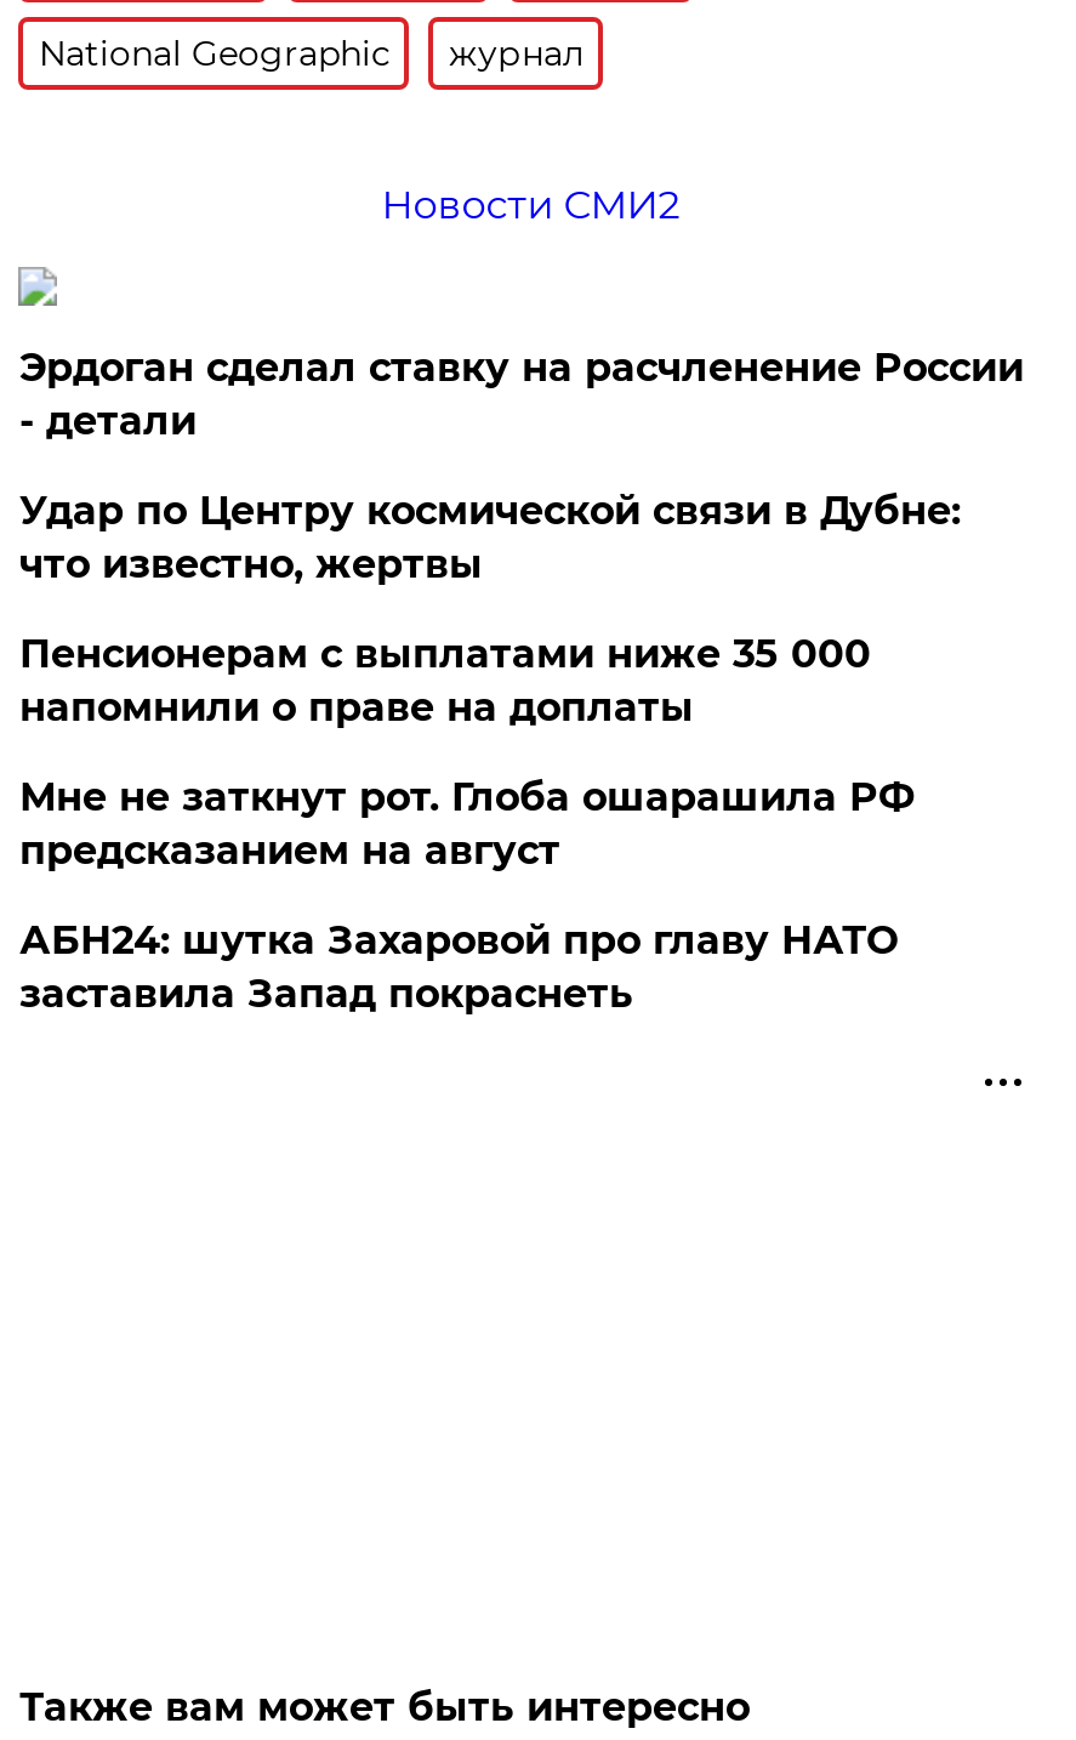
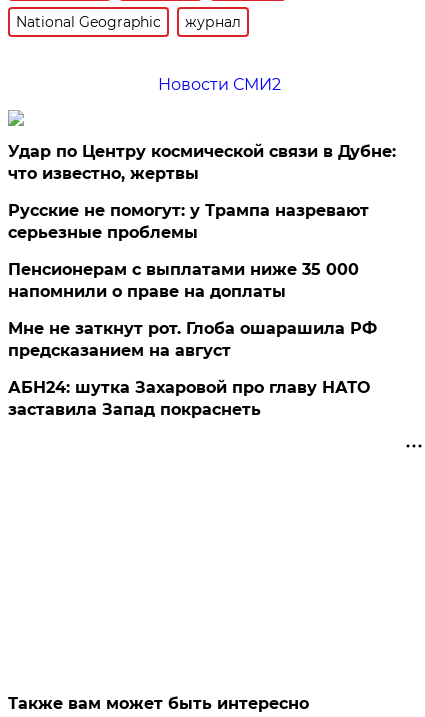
[19,344,1024,443] Эрдоган сделал ставку на расчленение России | - детали -> none
moved [19,487,961,586] -> [8,142,396,183]: Удар по Центру космической связи в Дубне: | что известно, жертвы
none -> [8,201,369,242] Русские не помогут: у Трампа назревают | серьезные проблемы

